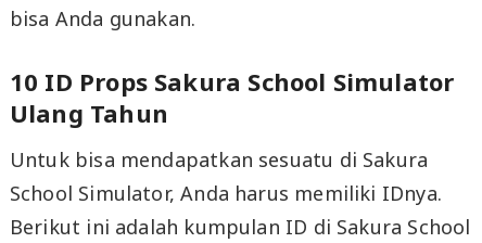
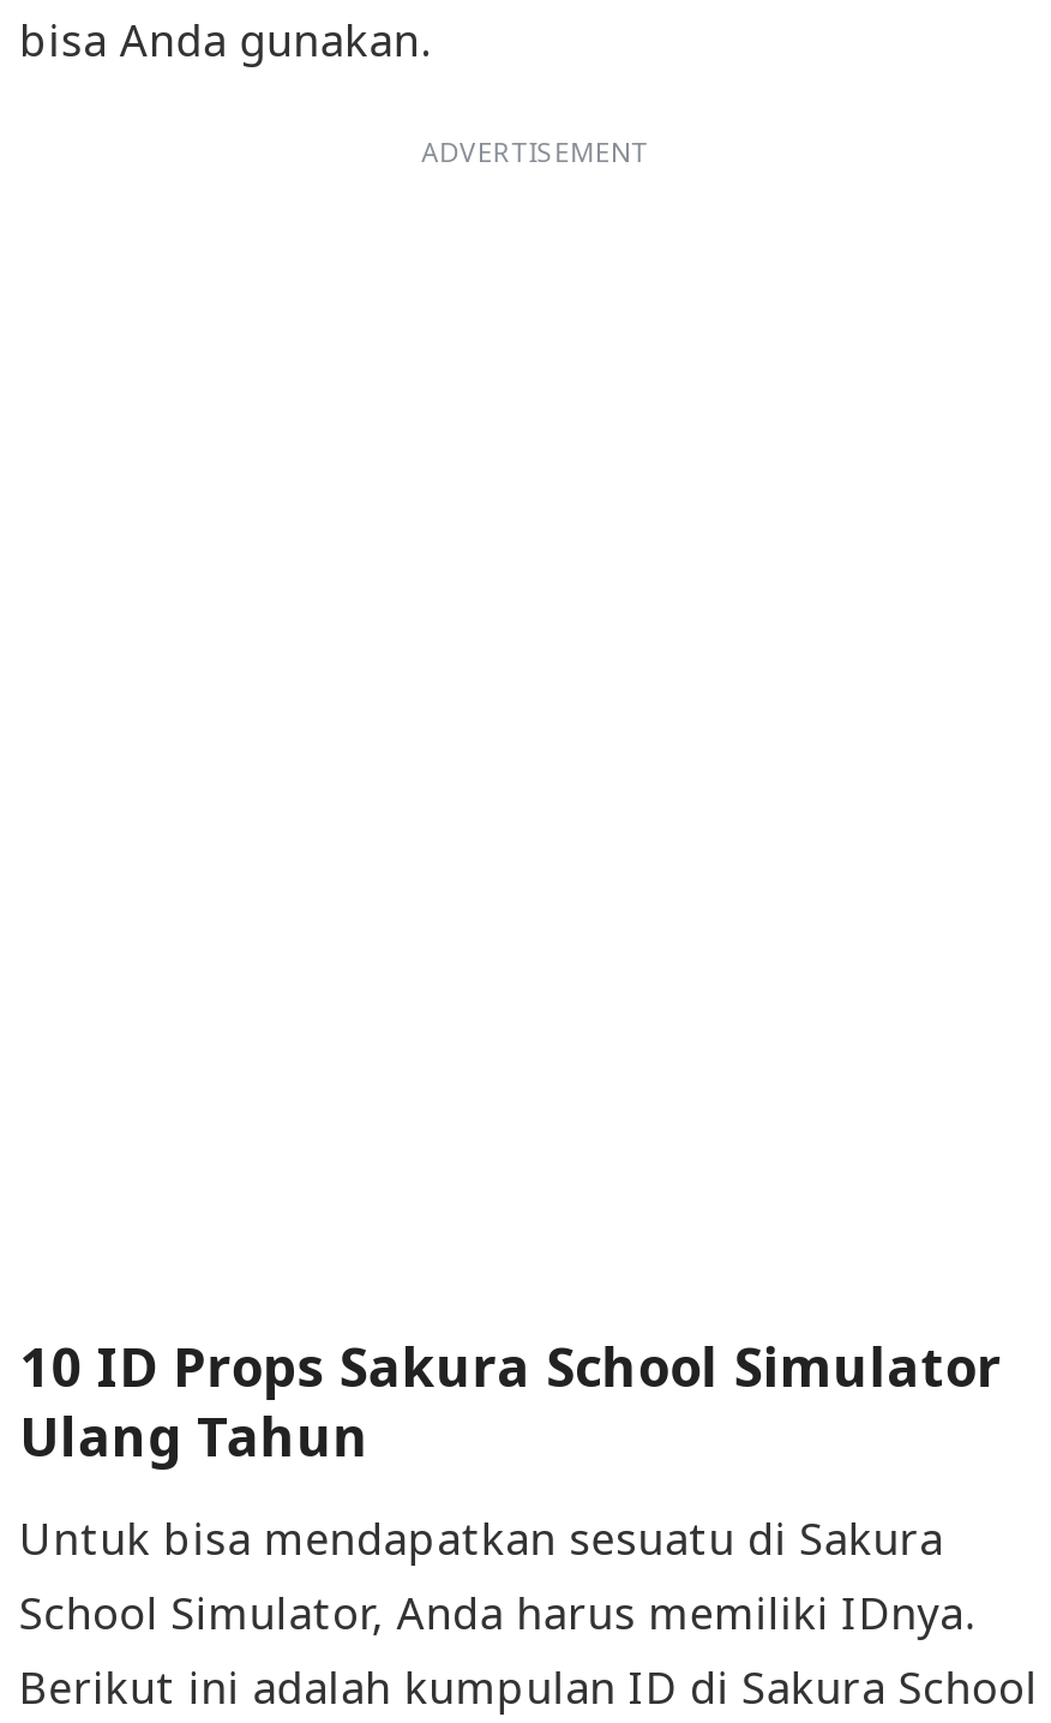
none -> [421,133,649,169] ADVERTISEMENT

